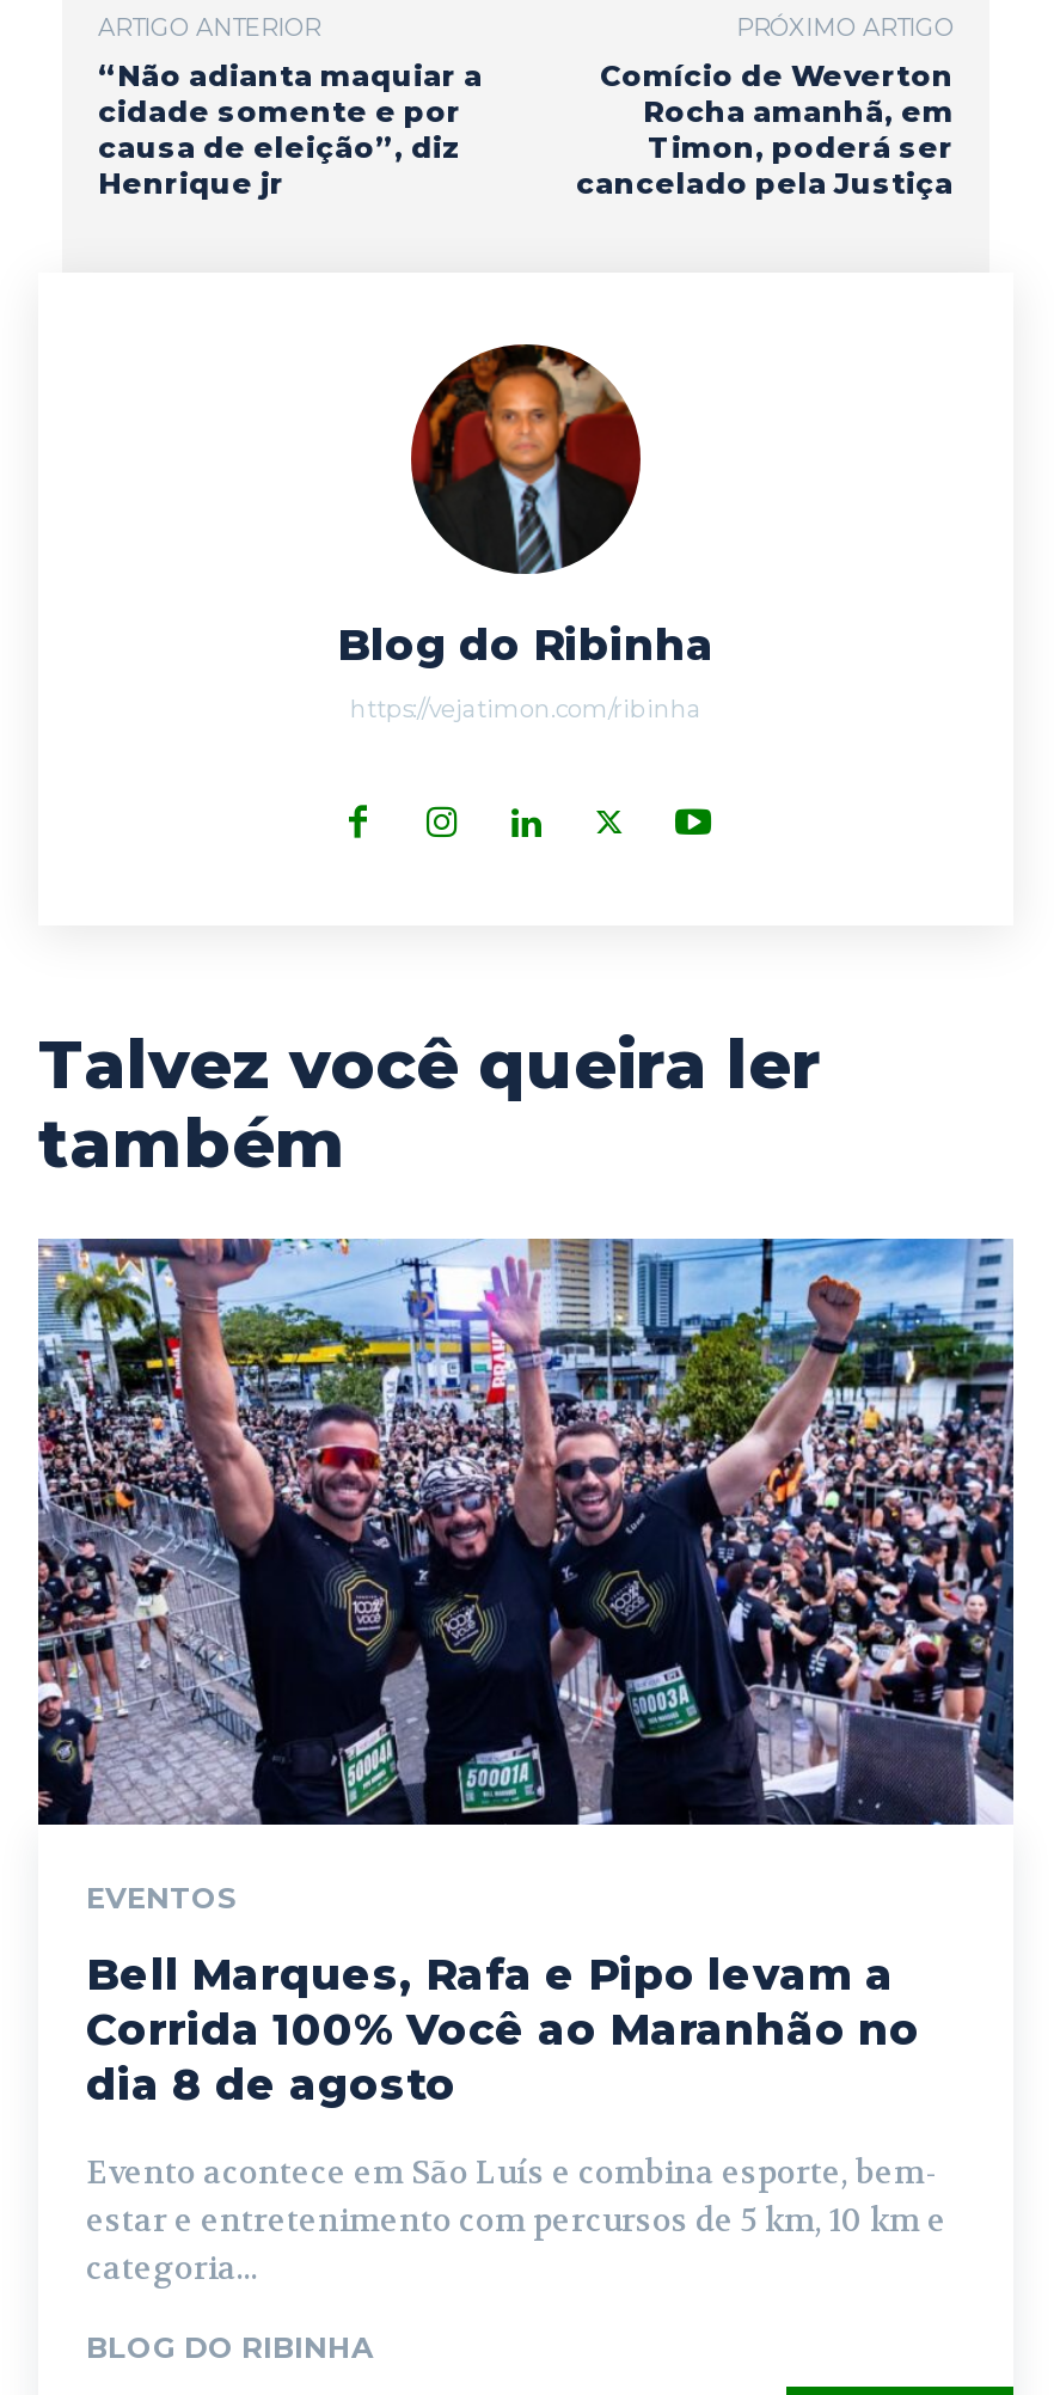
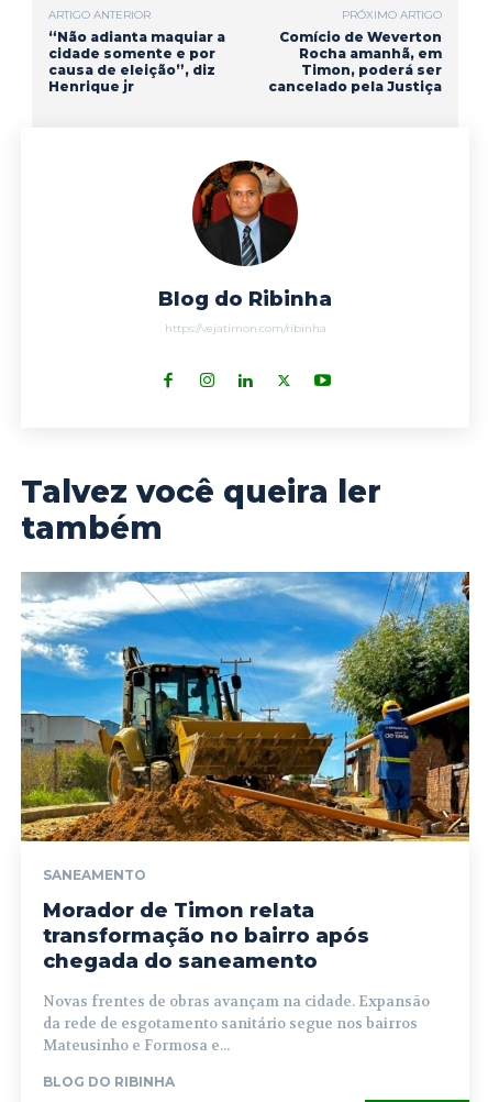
[36,1236,1016,1916] [image] | EVENTOS -> [20,571,470,883] [image] | SANEAMENTO
[86,1949,920,2112] Bell Marques, Rafa e Pipo levam a | Corrida 100% Você ao Maranhão no | dia 8 de agosto -> [43,899,369,973] Morador de Timon relata | transformação no bairro após | chegada do saneamento
[86,2152,946,2289] Evento acontece em São Luís e combina esporte, bem- | estar e entretenimento com percursos de 5 km, 10 km e | categoria... -> [43,992,430,1055] Novas frentes de obras avançam na cidade. Expansão | da rede de esgotamento sanitário segue nos bairros | Mateusinho e Formosa e...

